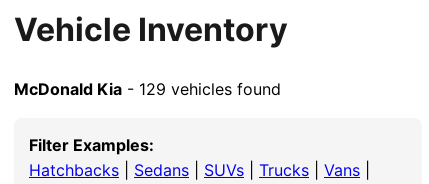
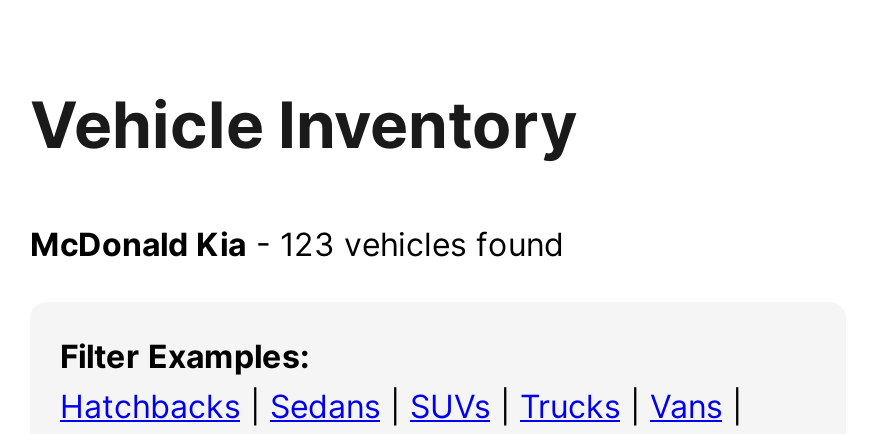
[14,79,281,99] McDonald Kia - 129 vehicles found -> [30,224,564,264] McDonald Kia - 123 vehicles found

